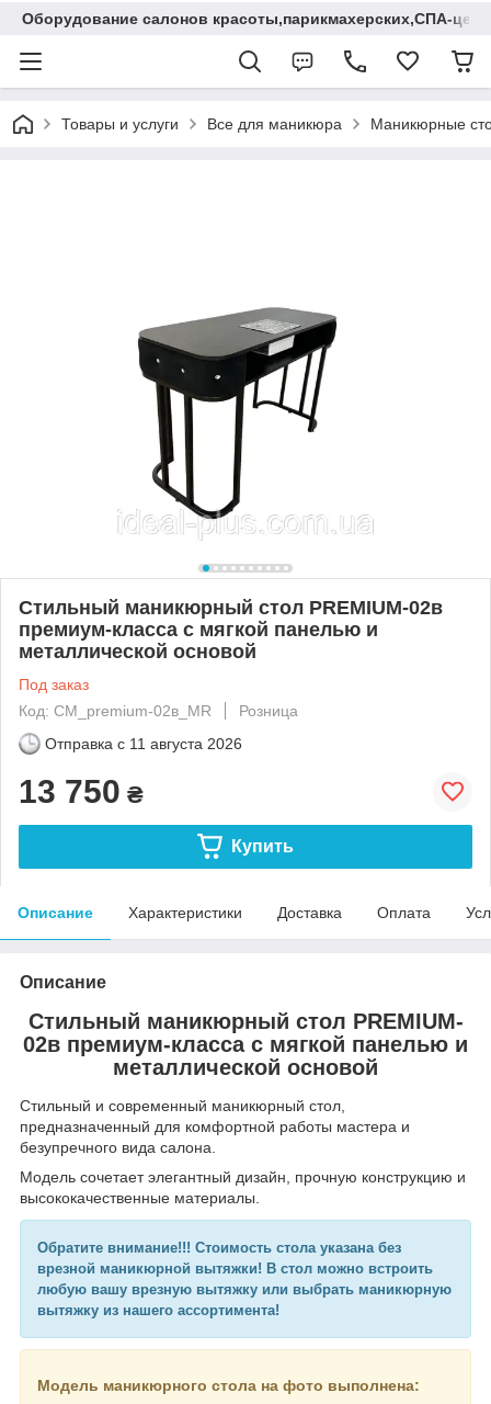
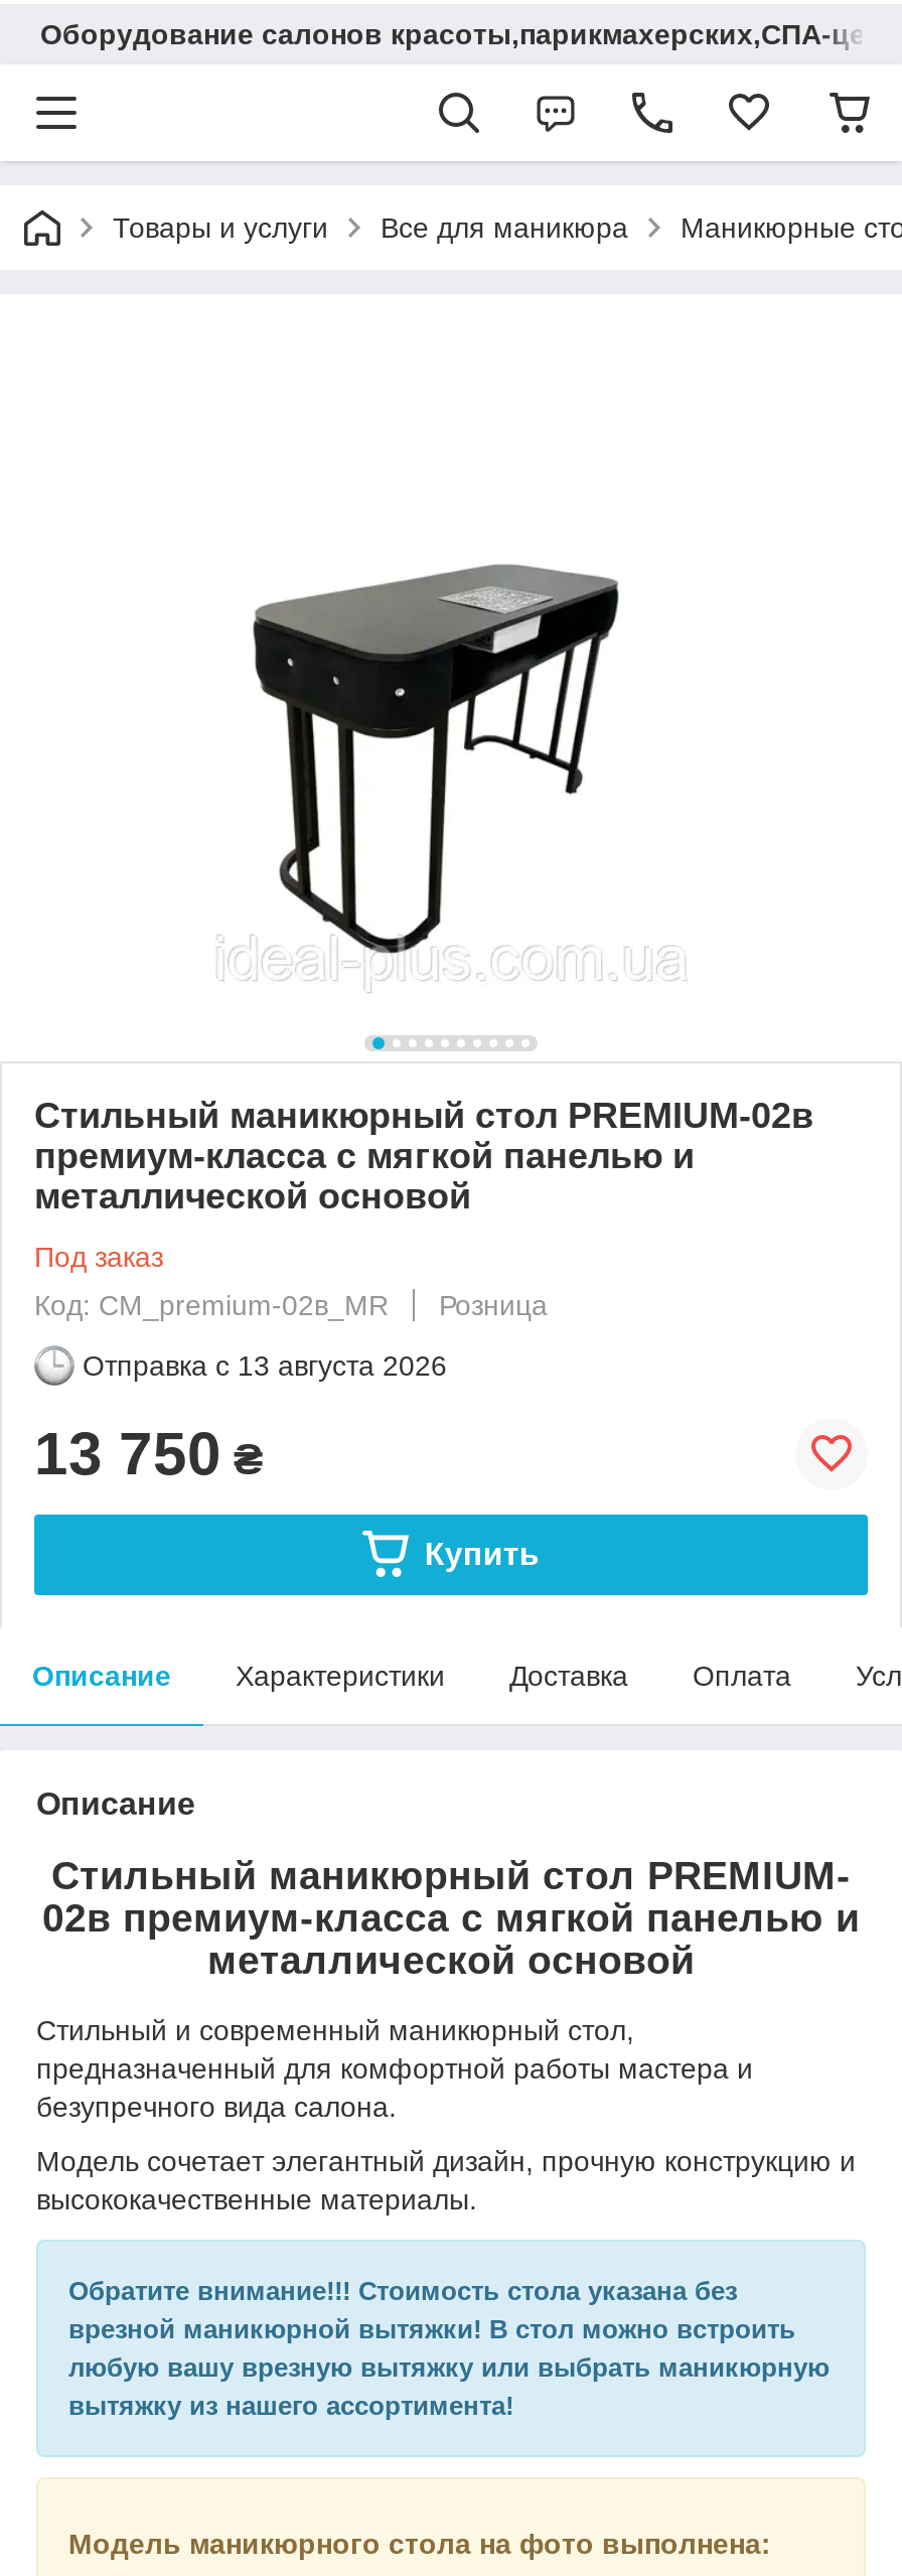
[45,735,242,752] Отправка с 11 августа 2026 -> [83,1349,447,1381] Отправка с 13 августа 2026

